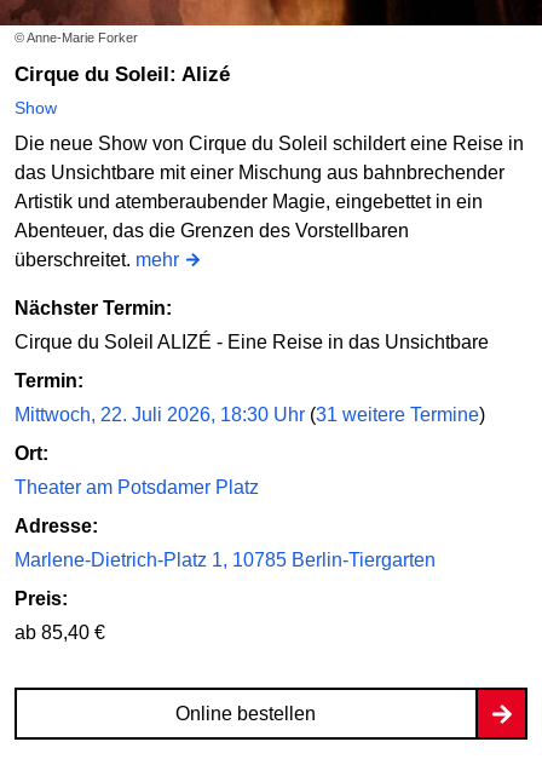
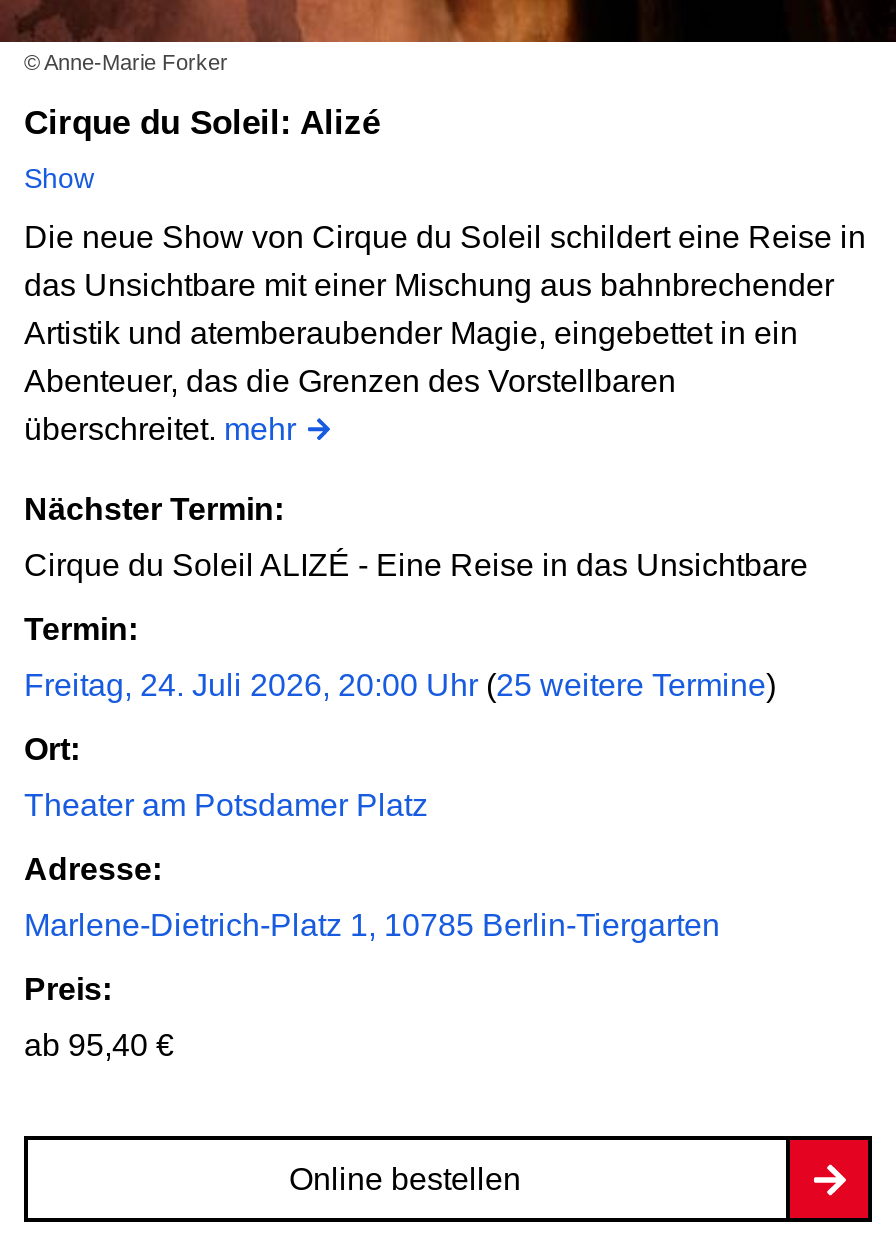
[15,405,485,425] Mittwoch, 22. Juli 2026, 18:30 Uhr (31 weitere Termine) -> [24,669,776,703] Freitag, 24. Juli 2026, 20:00 Uhr (25 weitere Termine)
[15,623,105,643] ab 85,40 € -> [24,1029,174,1063] ab 95,40 €

